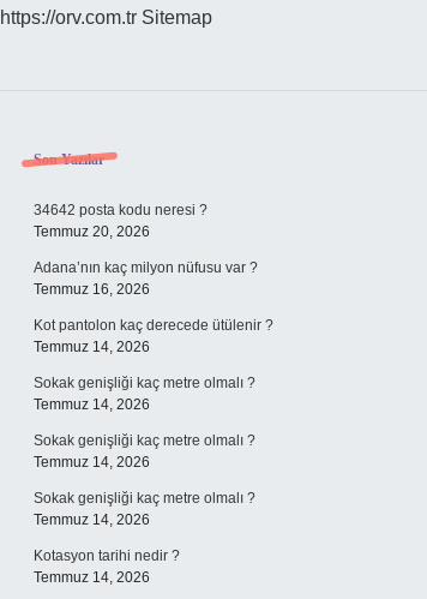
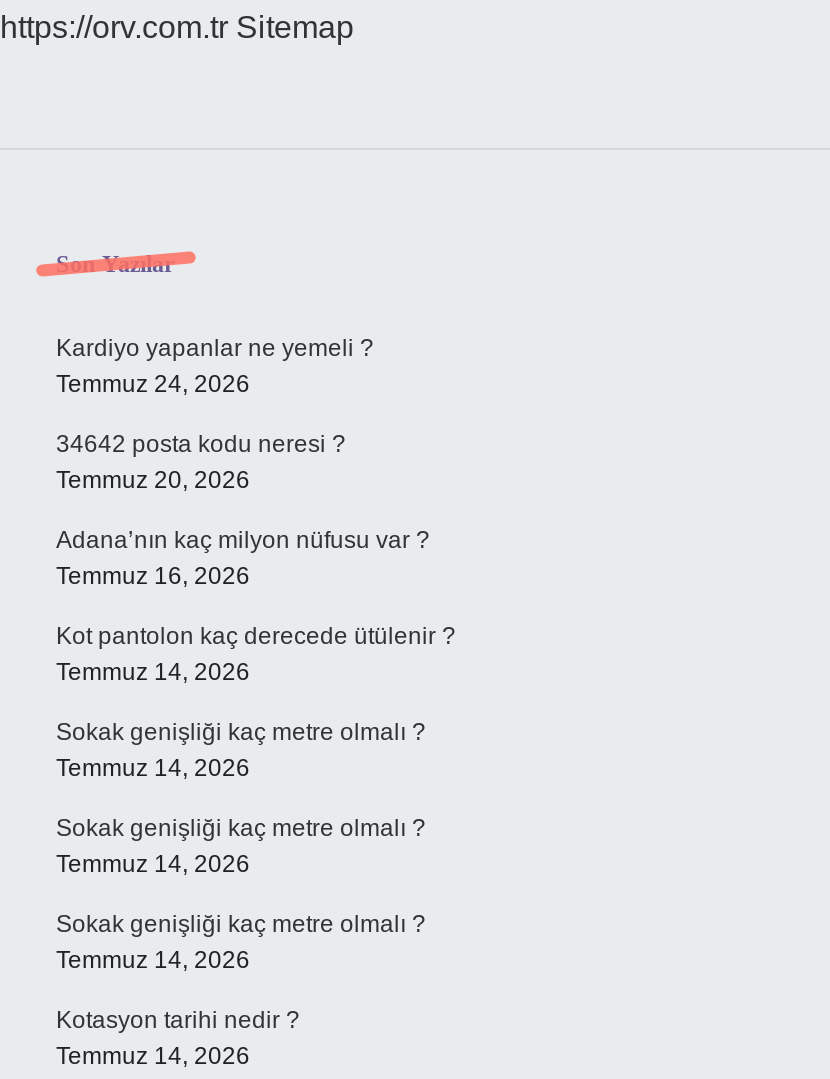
none -> [56,334,374,398] Kardiyo yapanlar ne yemeli ? | Temmuz 24, 2026

